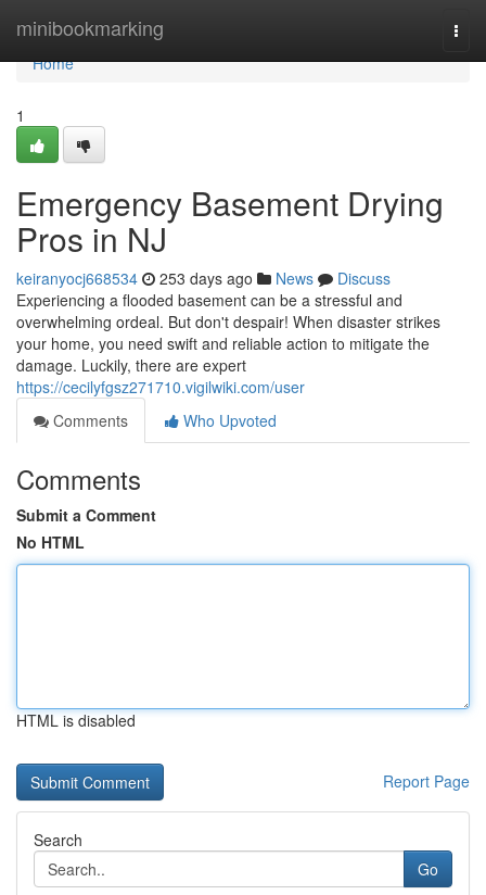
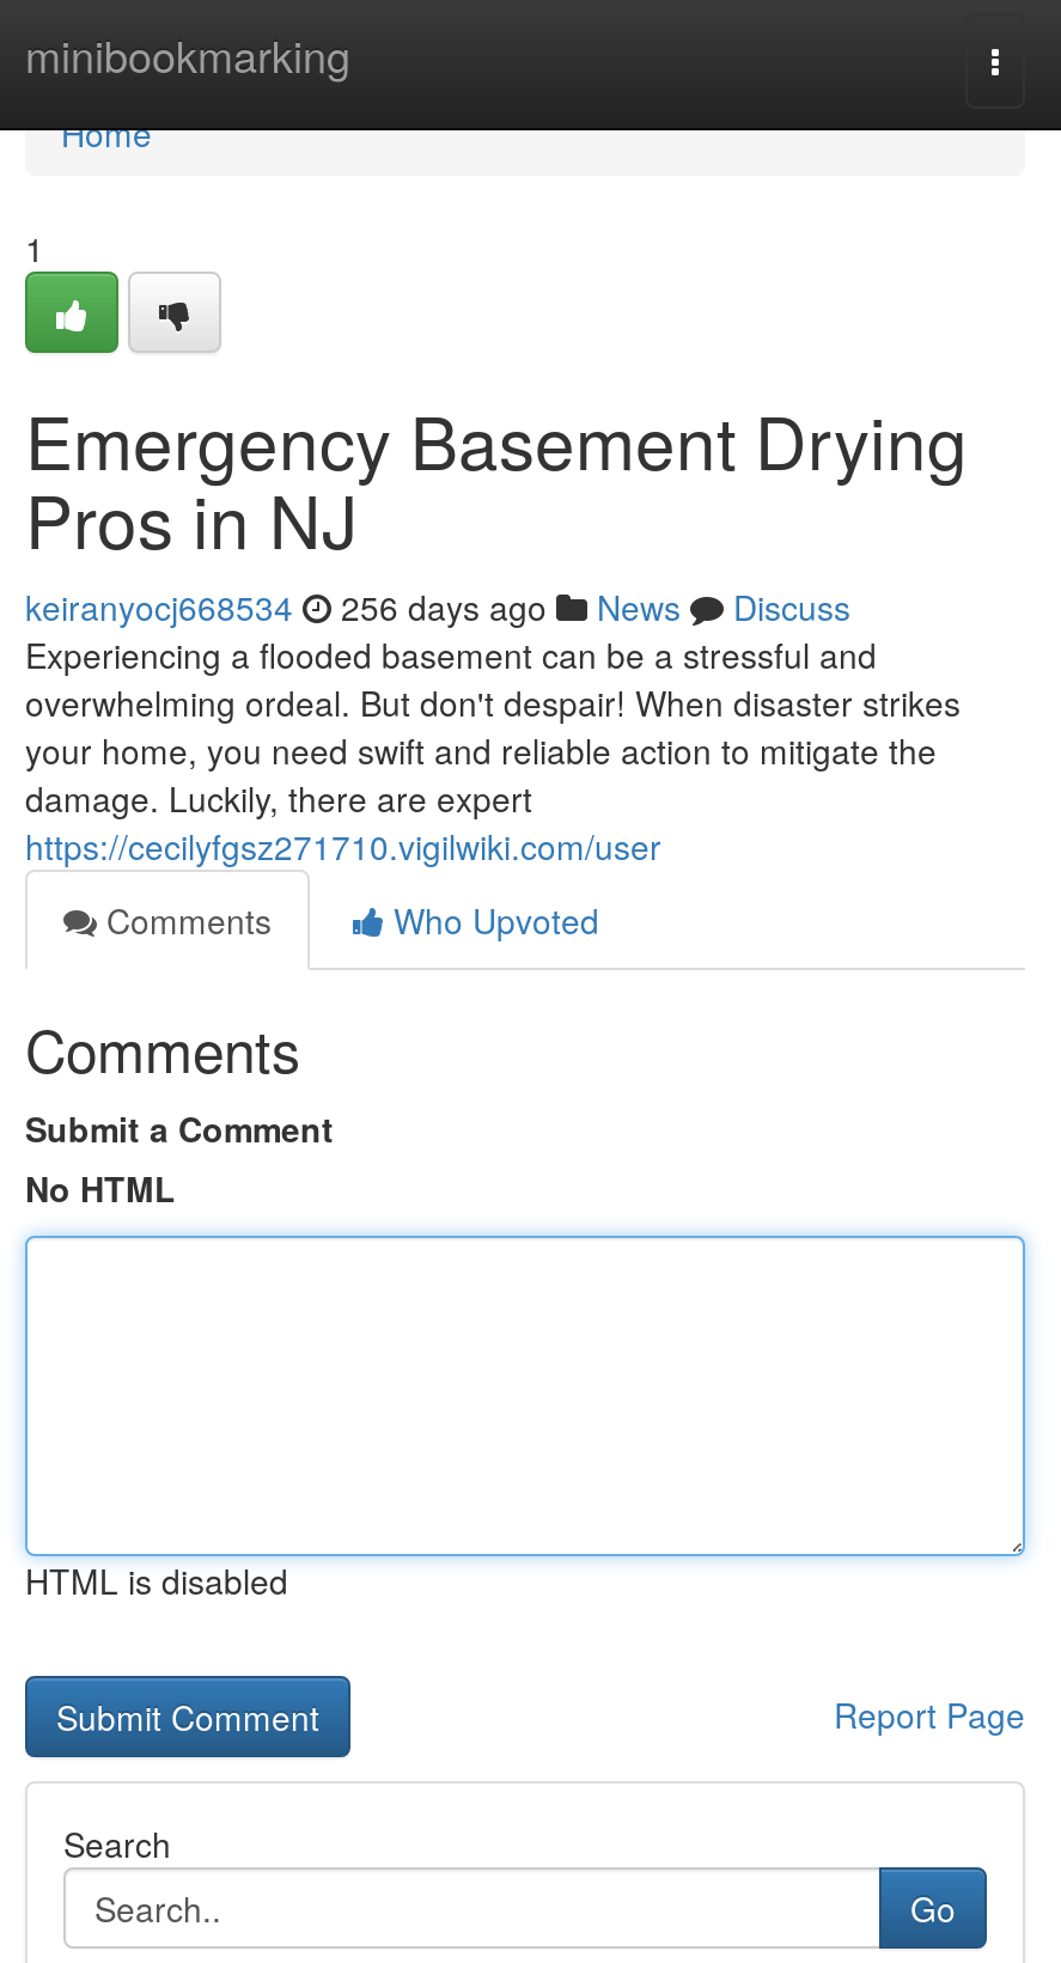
[16,267,391,289] keiranyocj668534 253 days ago News Discuss -> [25,583,850,630] keiranyocj668534 256 days ago News Discuss

